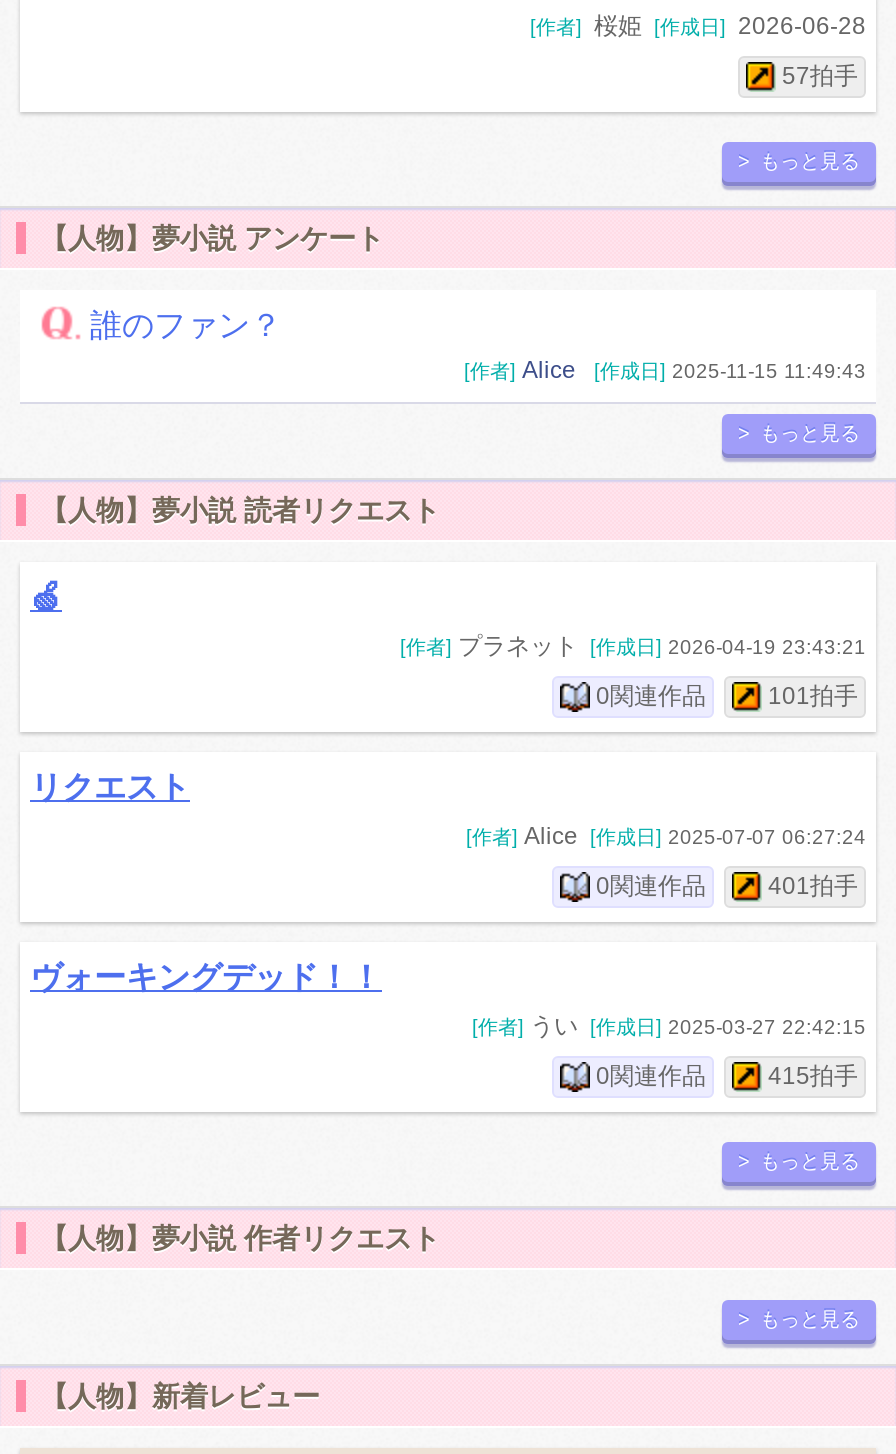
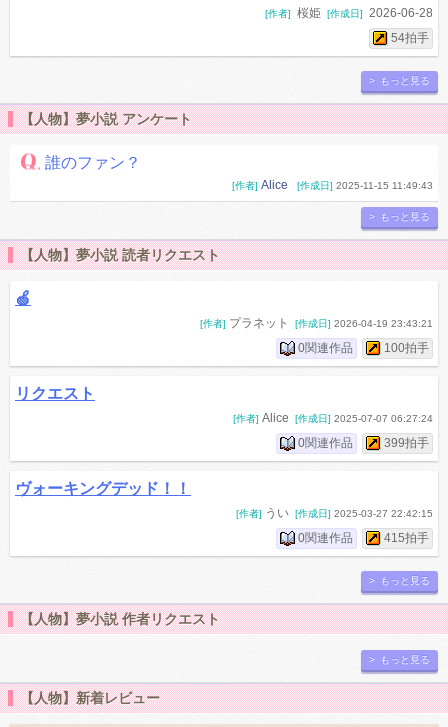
[782,62,858,90] 57拍手 -> [391,31,429,45] 54拍手
[768,682,858,710] 101拍手 -> [384,341,429,355] 100拍手
[768,872,858,900] 401拍手 -> [384,436,429,450] 399拍手

